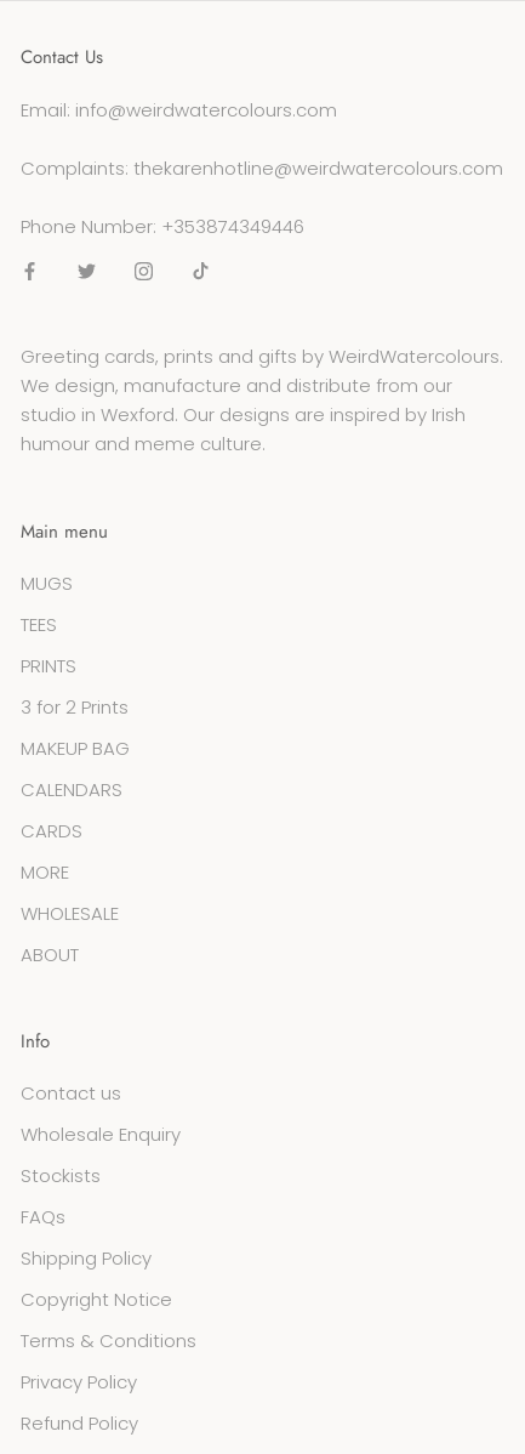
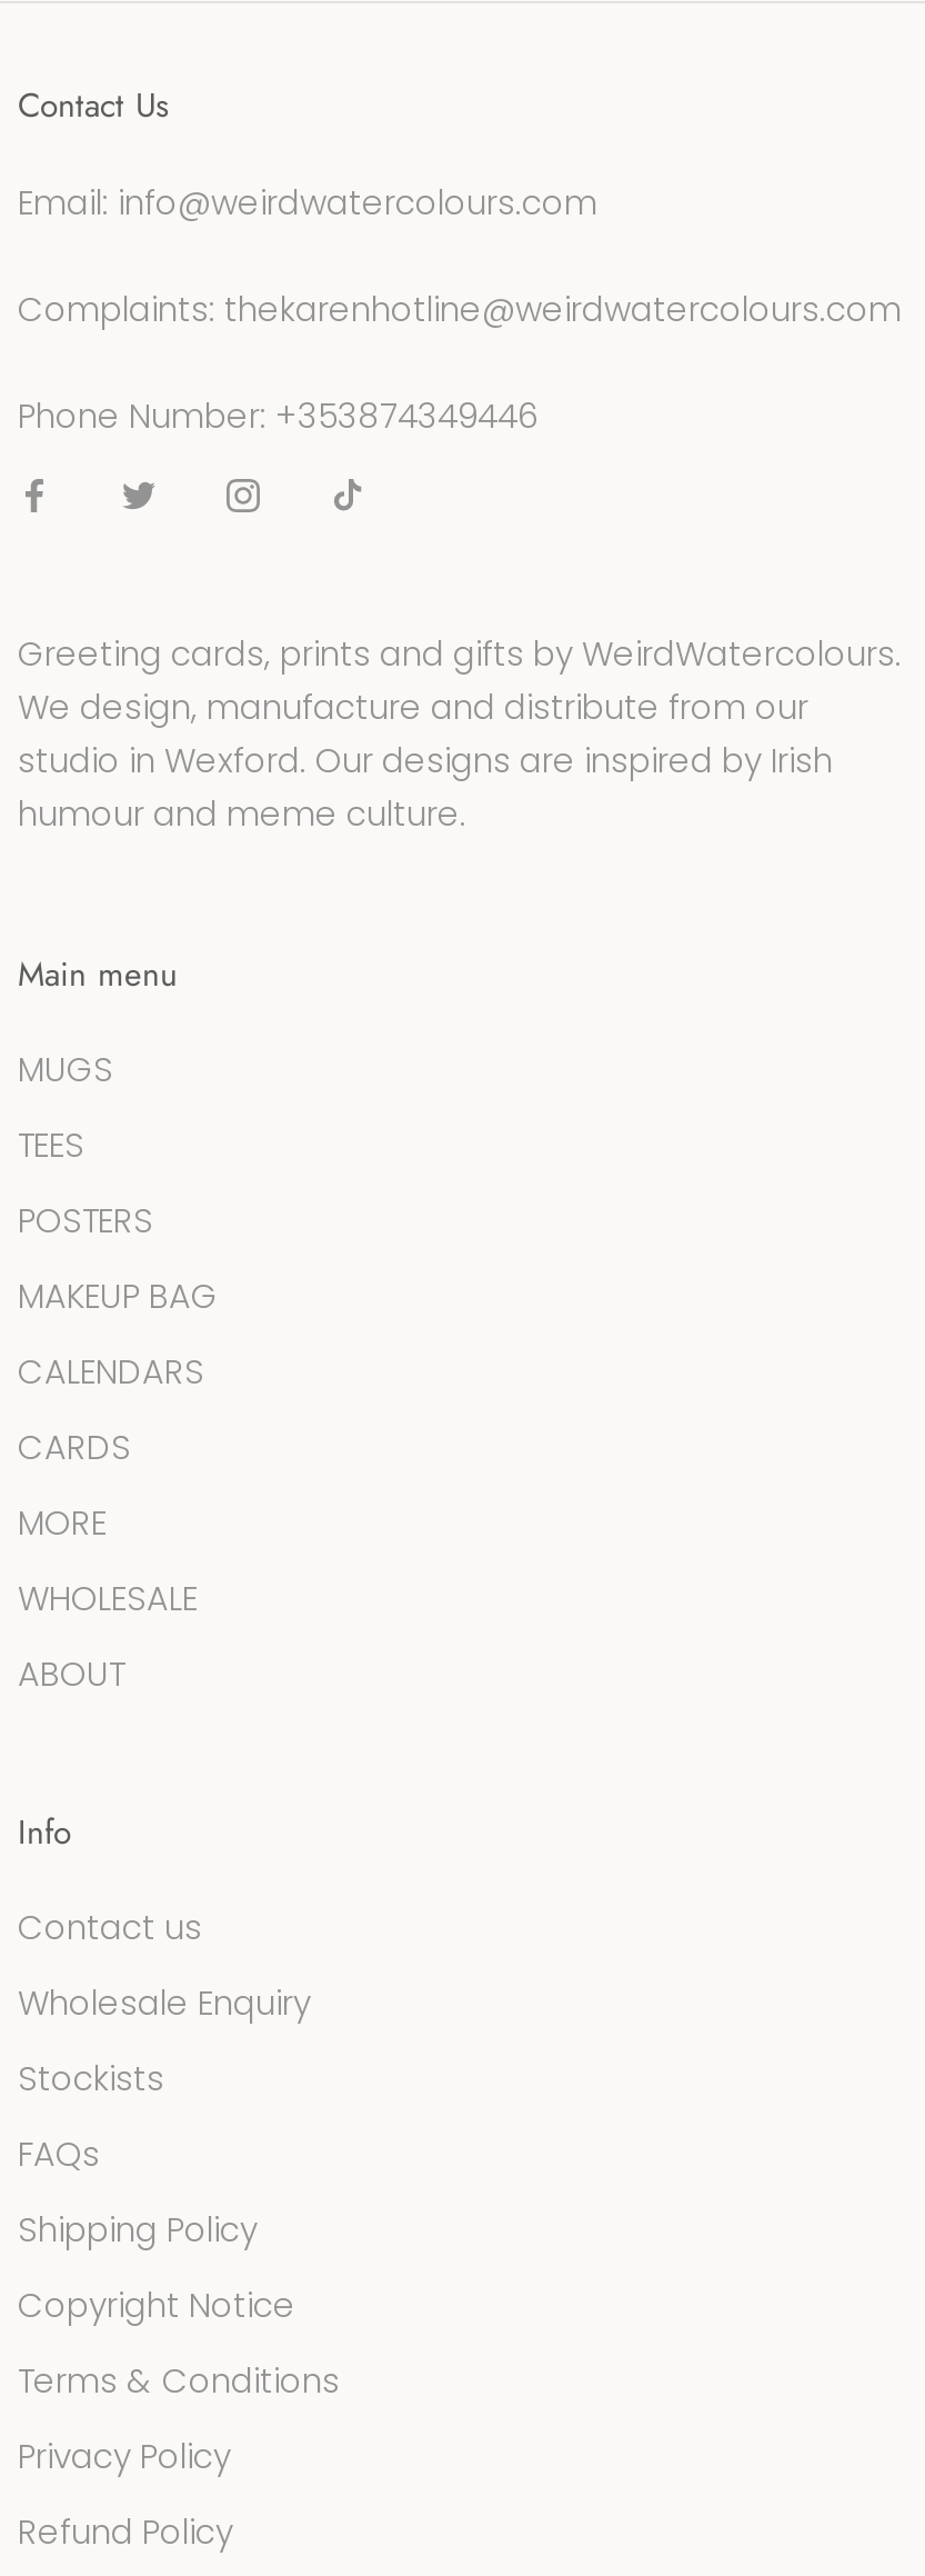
[21,653,129,720] PRINTS | 3 for 2 Prints -> [18,1196,153,1243] POSTERS

